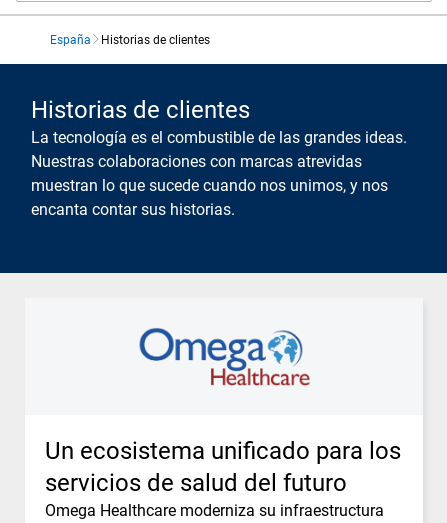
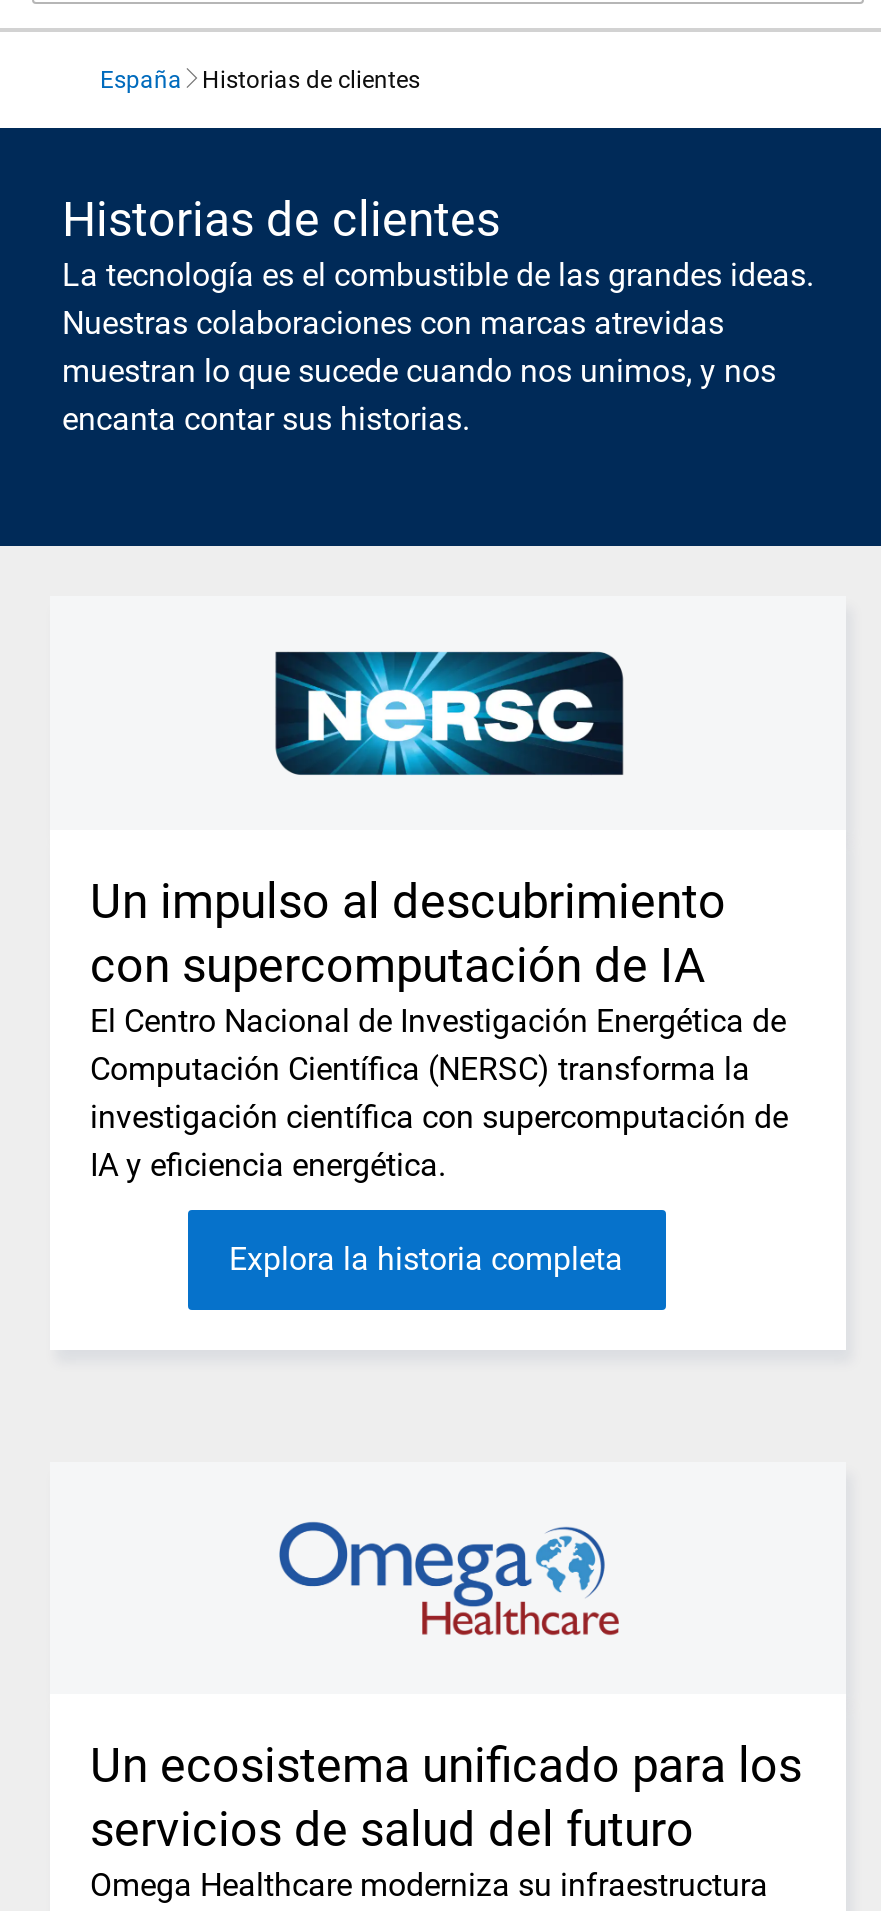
none -> [90,873,788,1277] Un impulso al descubrimiento | con supercomputación de IA | El Centro Nacional de Investigación Energética de | Computación Científica (NERSC) transforma la | investigación científica con supercomputación de | IA y eficiencia energética. | Explora la historia completa
none -> [274,650,624,776] [image]

